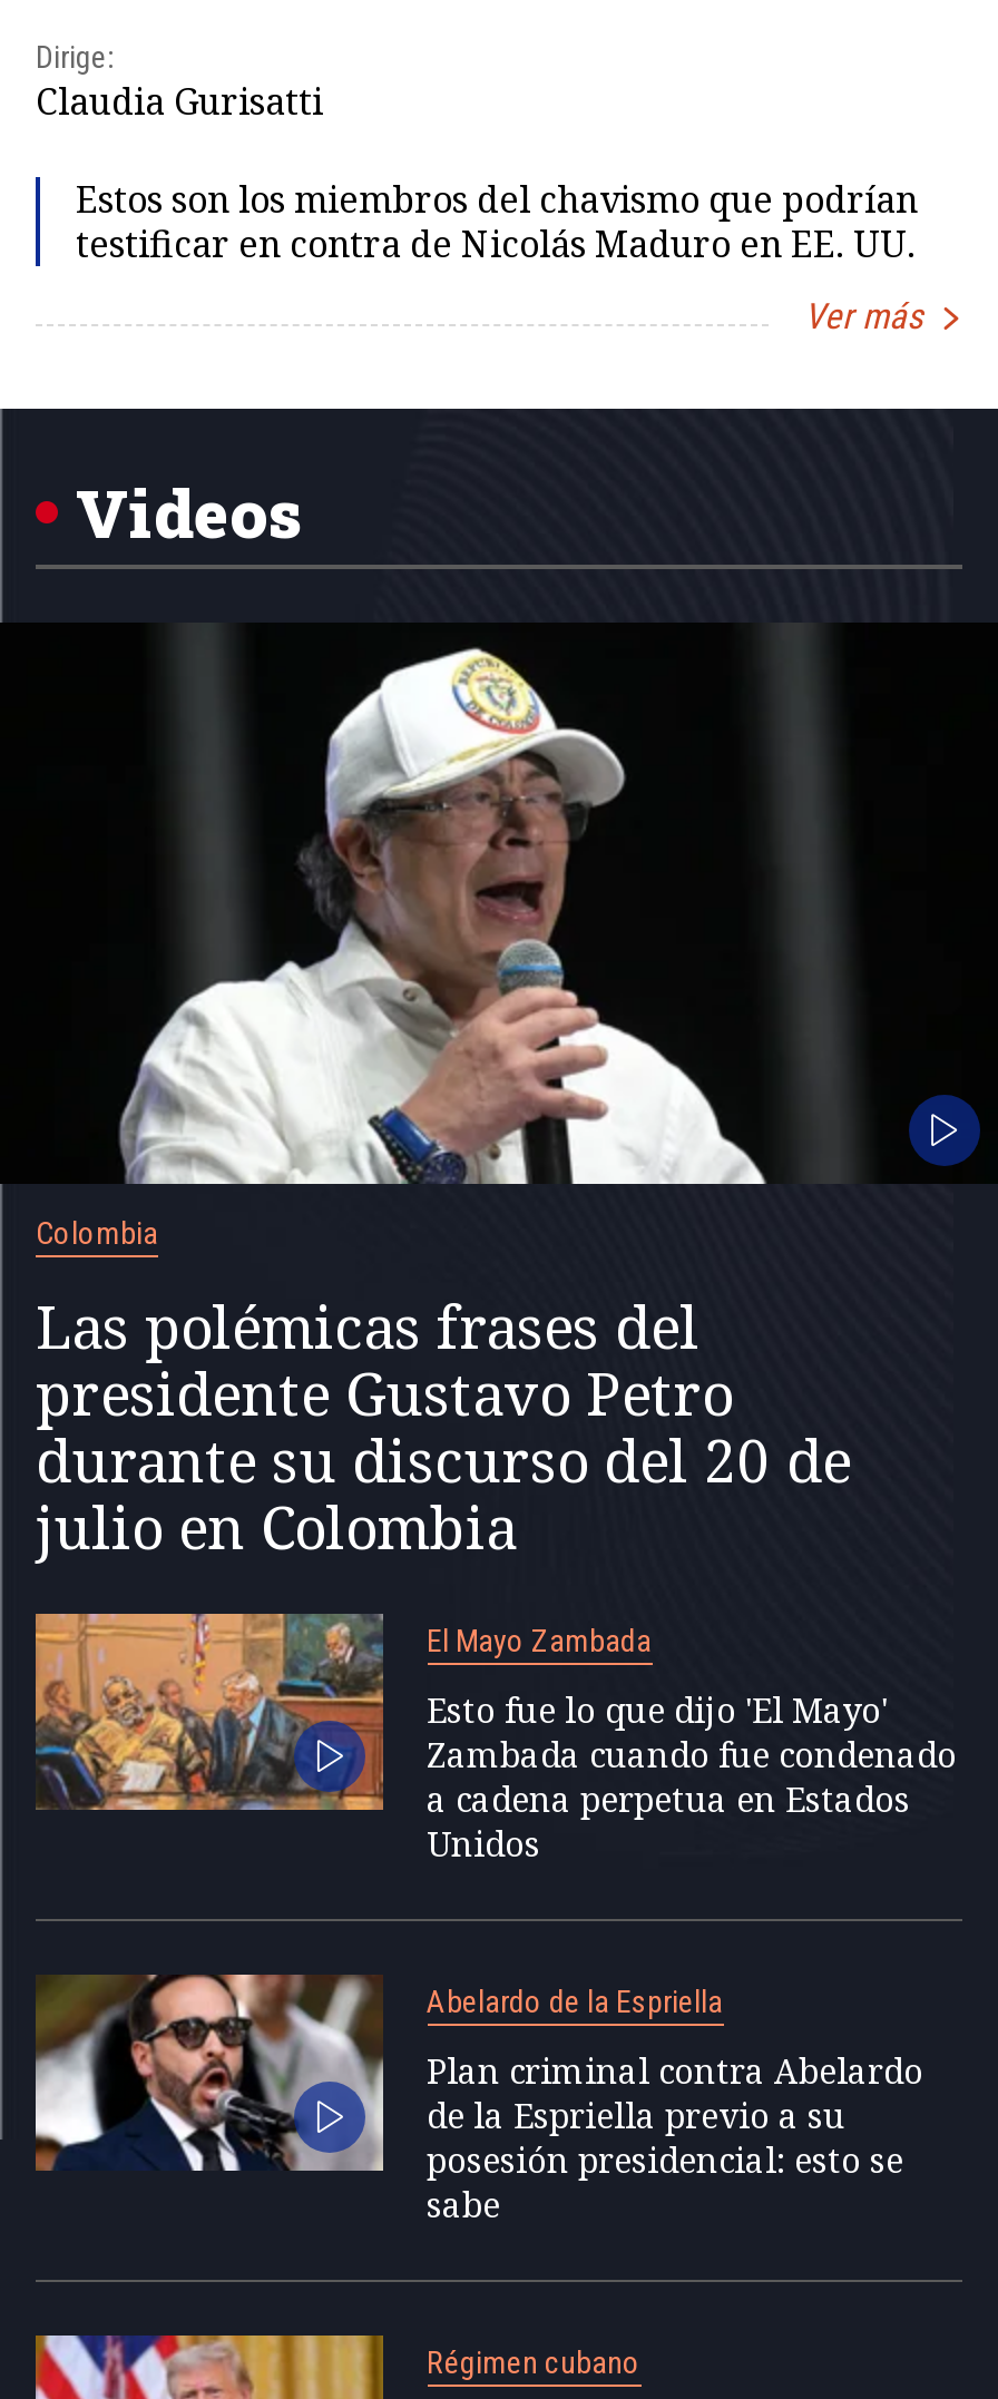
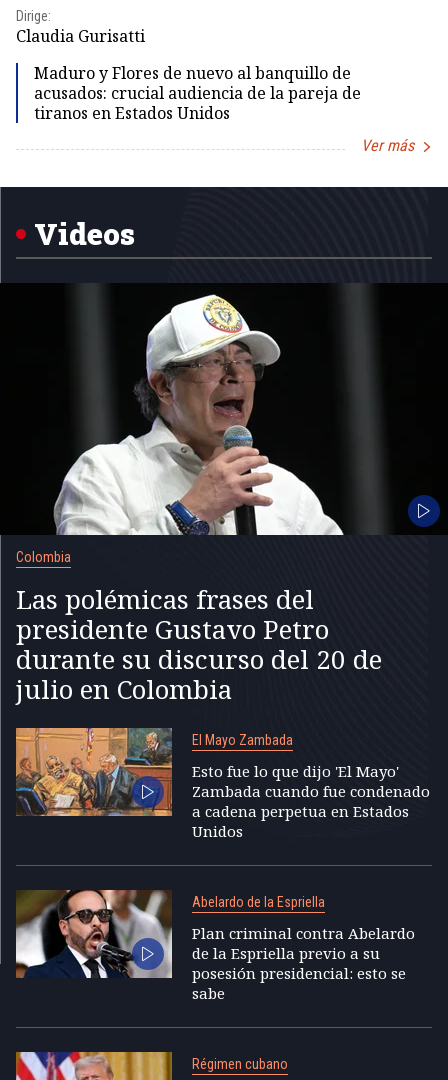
[76,175,918,269] Estos son los miembros del chavismo que podrían | testificar en contra de Nicolás Maduro en EE. UU. -> [34,62,361,124] Maduro y Flores de nuevo al banquillo de | acusados: crucial audiencia de la pareja de | tiranos en Estados Unidos

